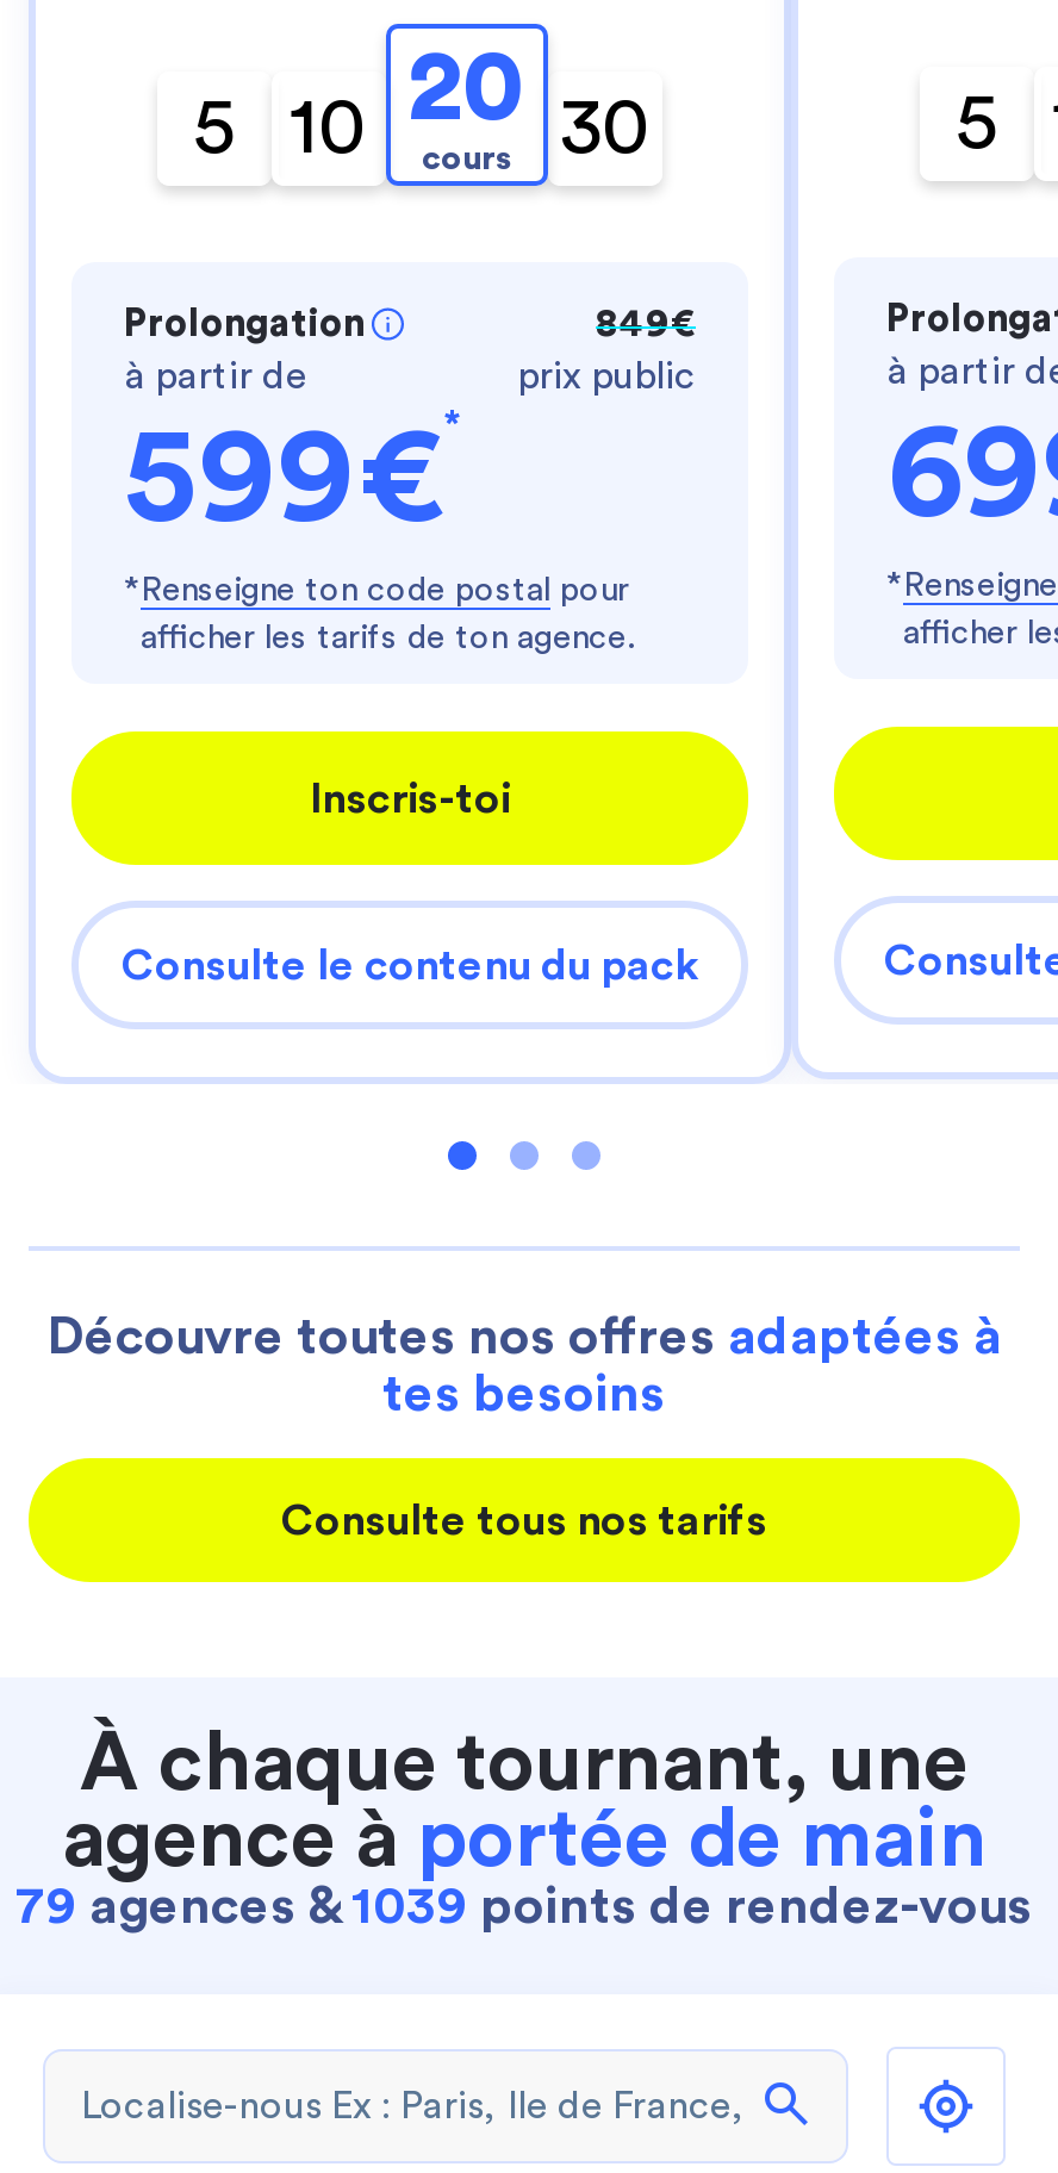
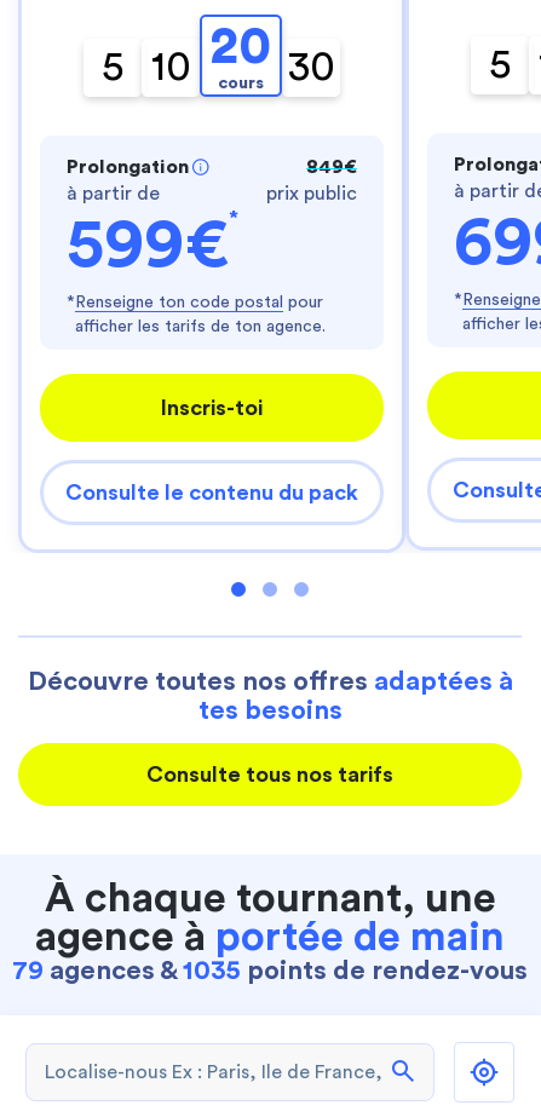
[15,1880,1033,1932] 79 agences & 1039 points de rendez-vous -> [12,957,528,984] 79 agences & 1035 points de rendez-vous

